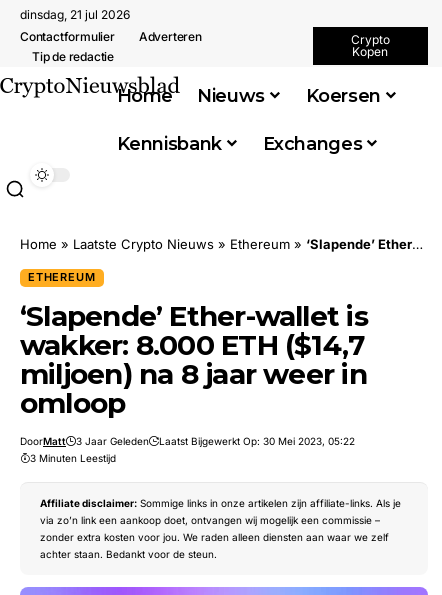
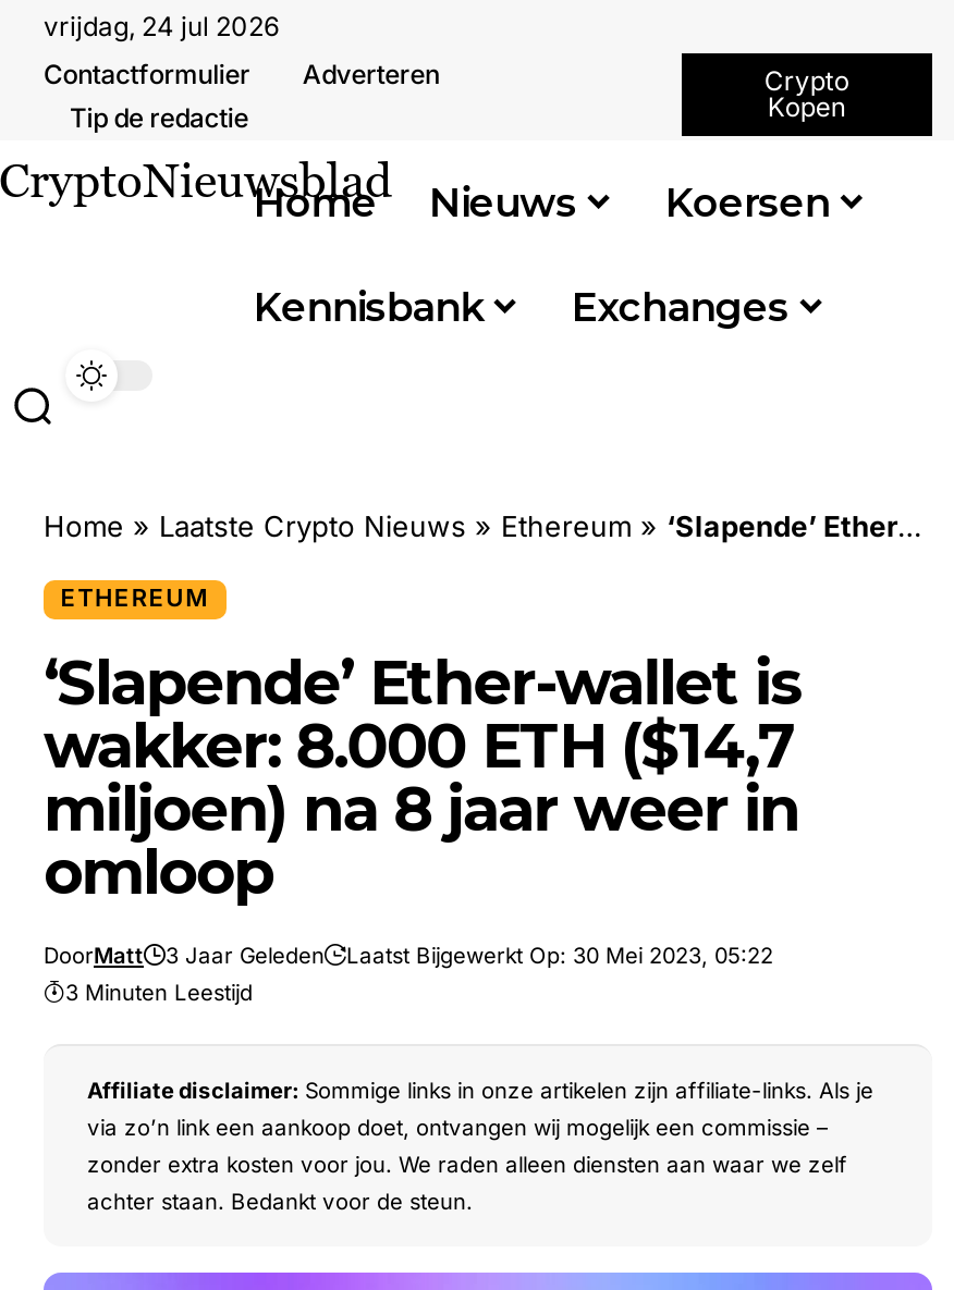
[20,7,130,22] dinsdag, 21 jul 2026 -> [44,10,279,42] vrijdag, 24 jul 2026

